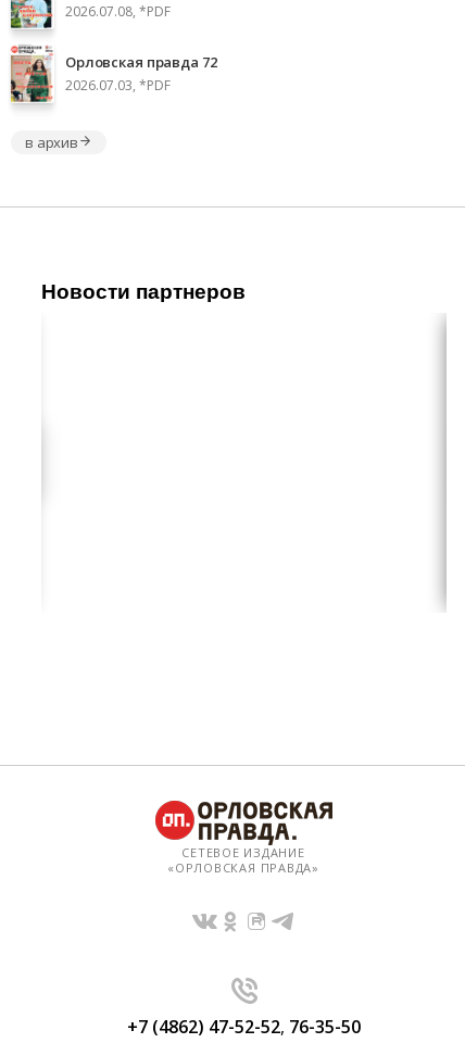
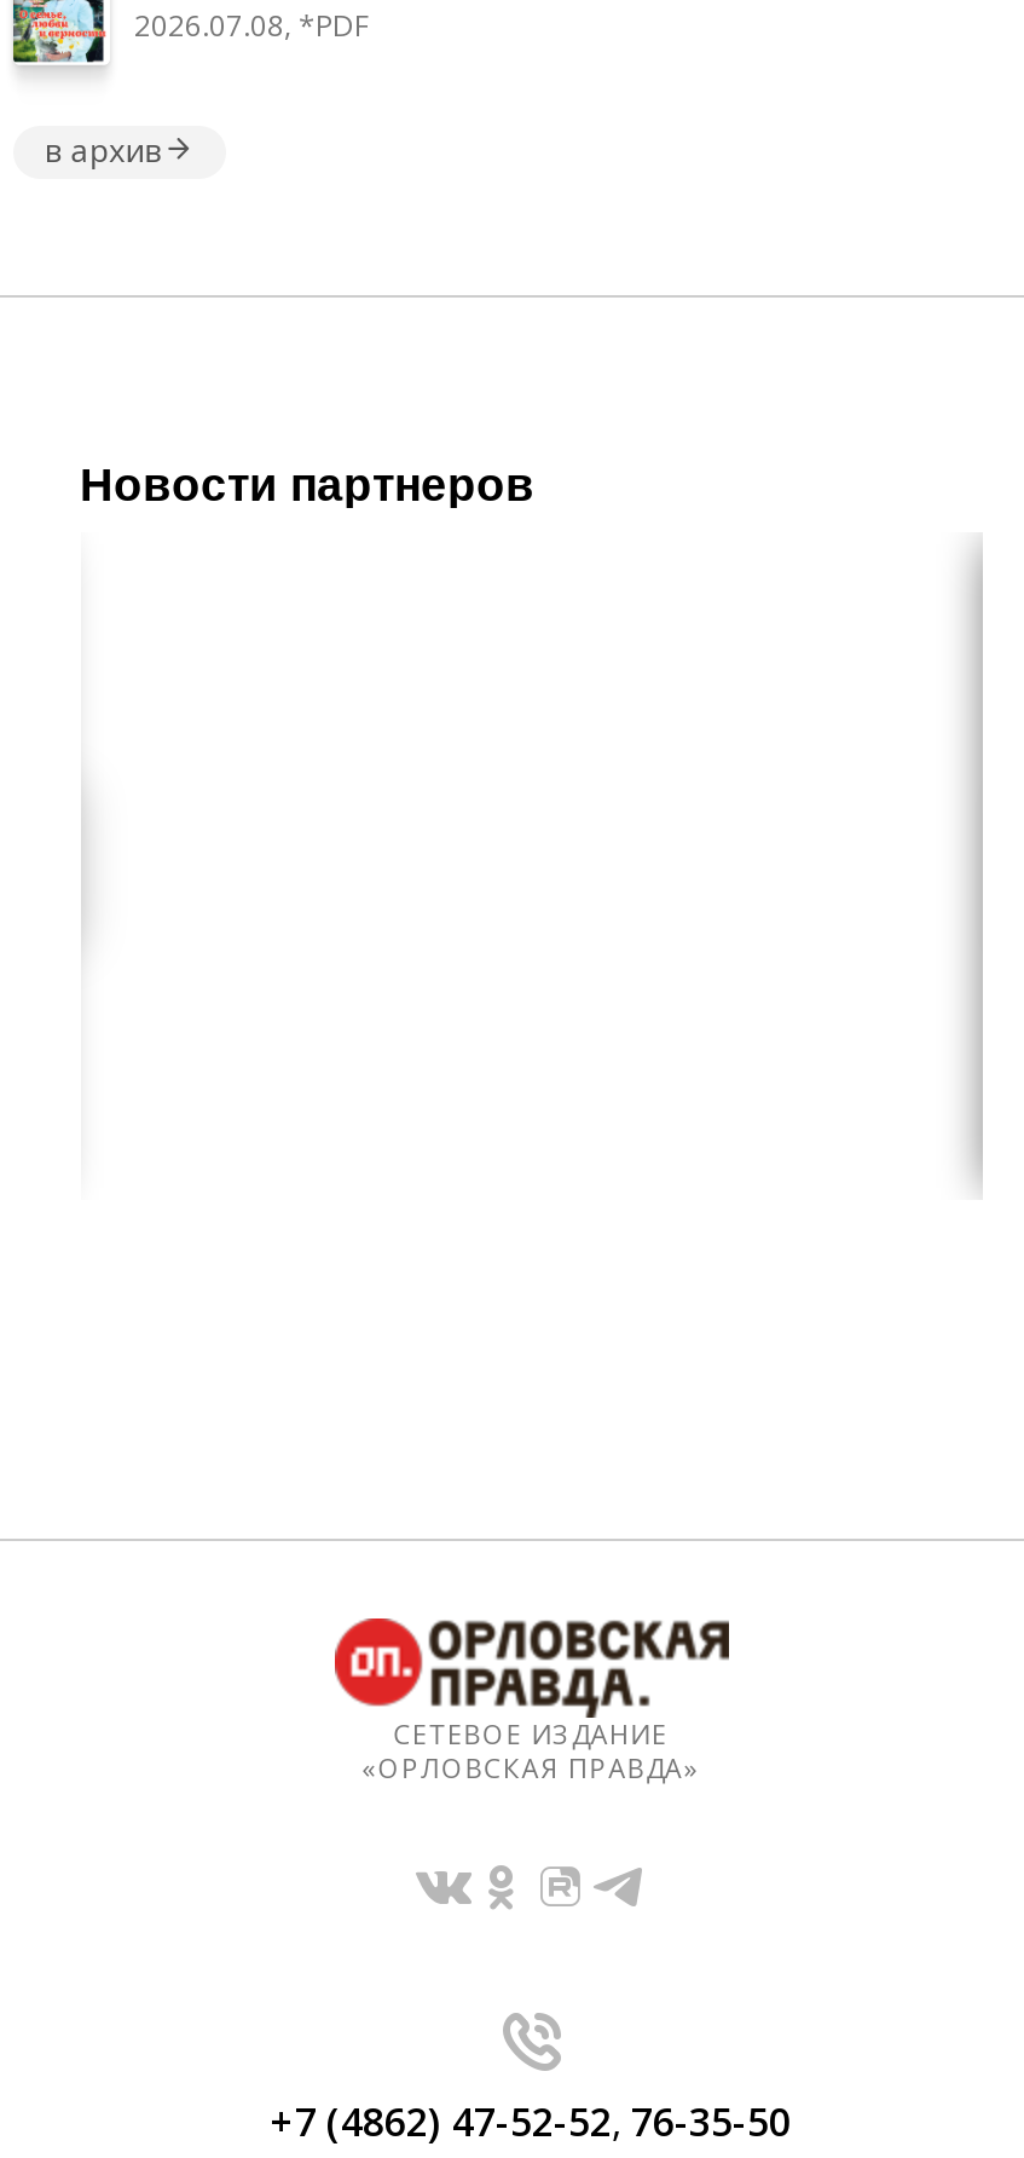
[10,45,217,103] [image] | Орловская правда 72 | 2026.07.03, *PDF -> none

